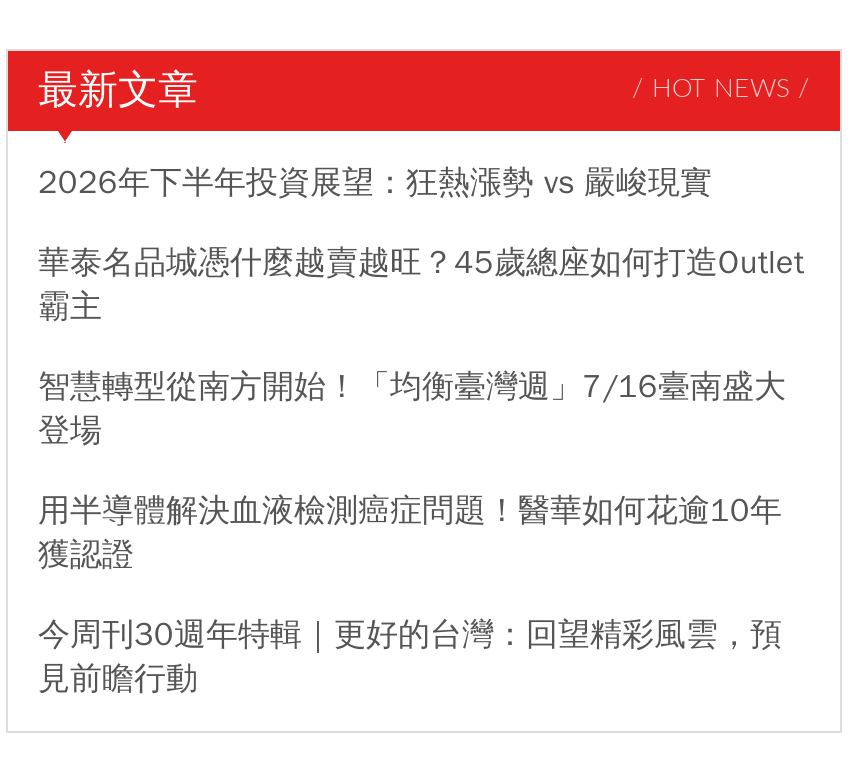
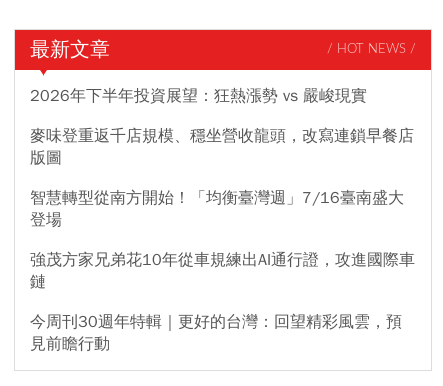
[38,243,804,327] 華泰名品城憑什麼越賣越旺？45歲總座如何打造Outlet | 霸主 -> [30,126,414,168] 麥味登重返千店規模、穩坐營收龍頭，改寫連鎖早餐店 | 版圖
[38,491,782,575] 用半導體解決血液檢測癌症問題！醫華如何花逾10年 | 獲認證 -> [30,250,415,292] 強茂方家兄弟花10年從車規練出AI通行證，攻進國際車 | 鏈

